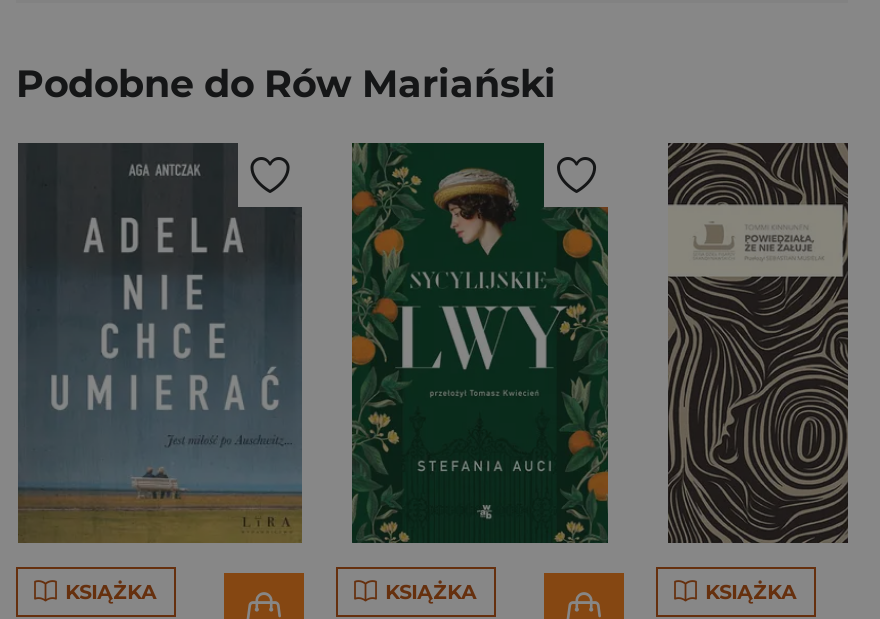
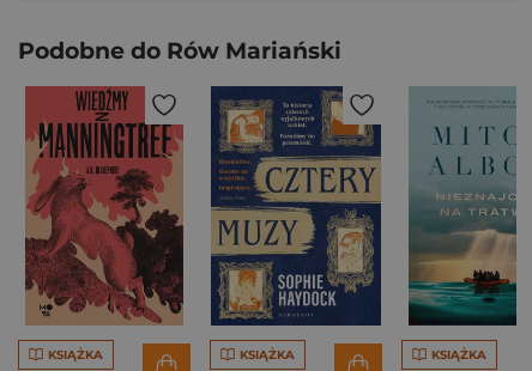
[16,141,304,545] [image] -> [19,85,189,326] [image]
[338,143,622,543] [image] -> [210,85,382,327] [image]
[666,141,850,545] [image] -> [407,86,518,327] [image]

